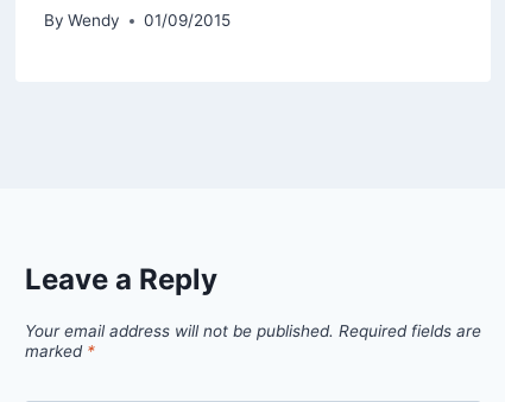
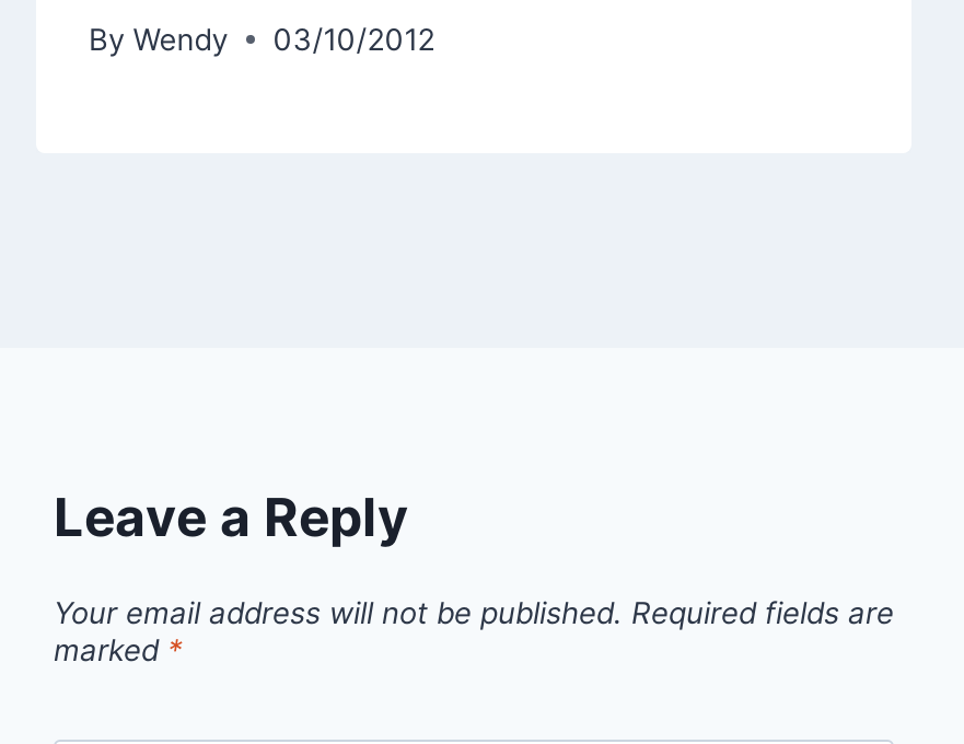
[44,11,231,30] By Wendy 01/09/2015 -> [89,22,435,57] By Wendy 03/10/2012

